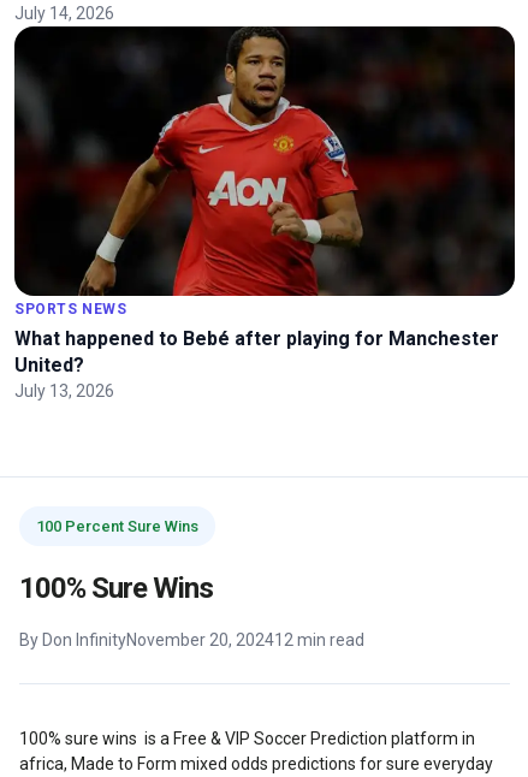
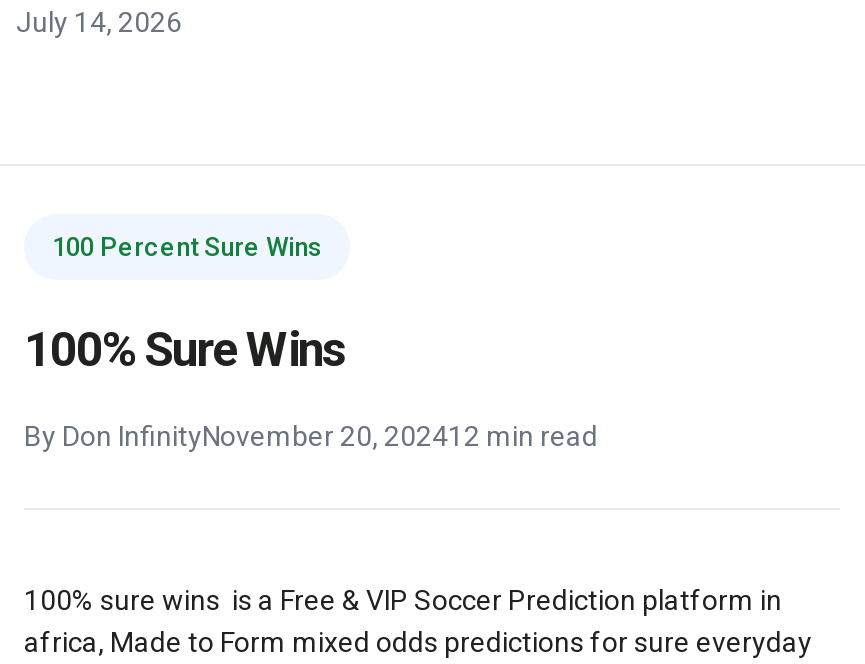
[13,25,516,400] [image] | SPORTS NEWS | What happened to Bebé after playing for Manchester | United? | July 13, 2026 -> none

